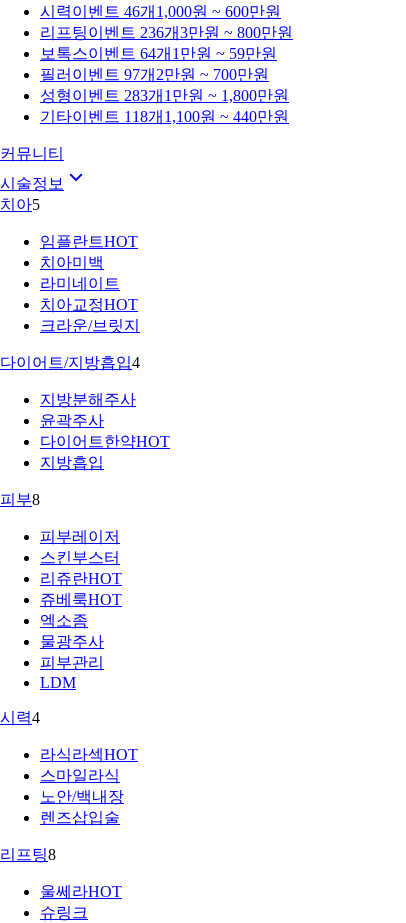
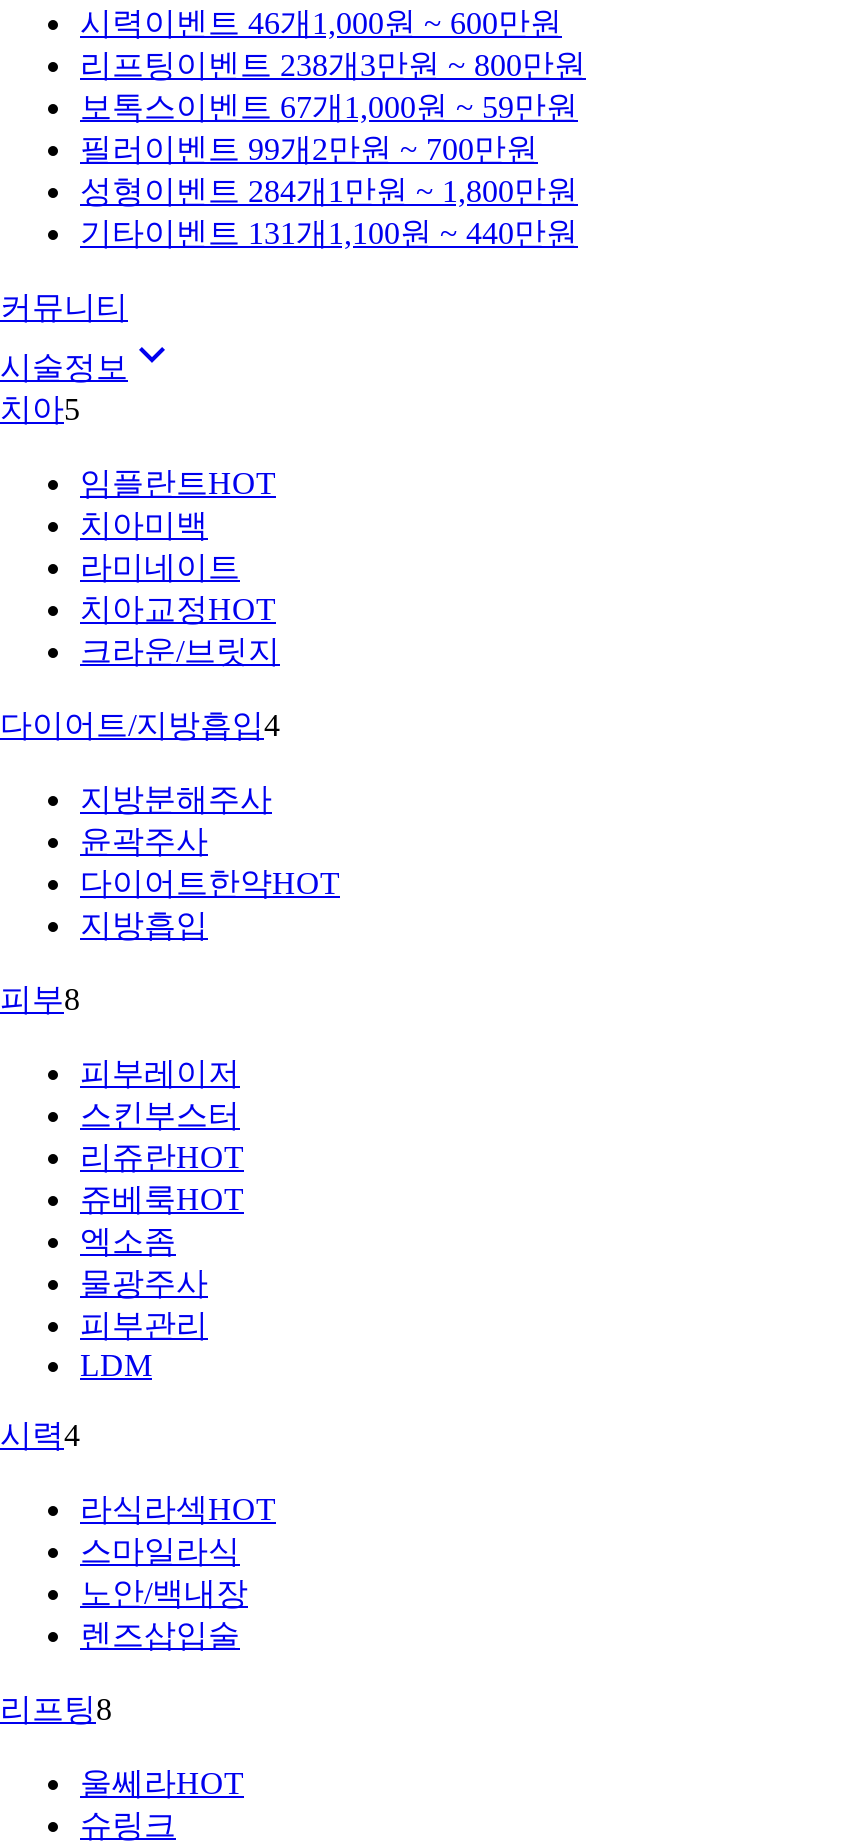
[40,24,293,41] 리프팅 이벤트 236개3만원 ~ 800만원 -> [80,48,586,82] 리프팅 이벤트 238개3만원 ~ 800만원
[40,45,277,62] 보톡스 이벤트 64개 1만원 ~ 59만원 -> [80,90,578,124] 보톡스 이벤트 67개 1,000원 ~ 59만원
[40,66,269,83] 필러 이벤트 97개2만원 ~ 700만원 -> [80,132,538,166] 필러 이벤트 99개2만원 ~ 700만원
[40,87,289,104] 성형 이벤트 283개 1만원 ~ 1,800만원 -> [80,174,578,208] 성형 이벤트 284개 1만원 ~ 1,800만원
[40,108,289,125] 기타이벤트 118개 1,100원 ~ 440만원 -> [80,216,578,250] 기타이벤트 131개 1,100원 ~ 440만원

